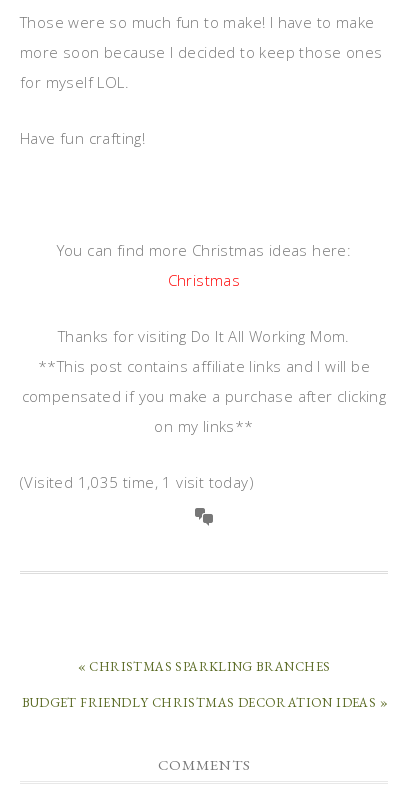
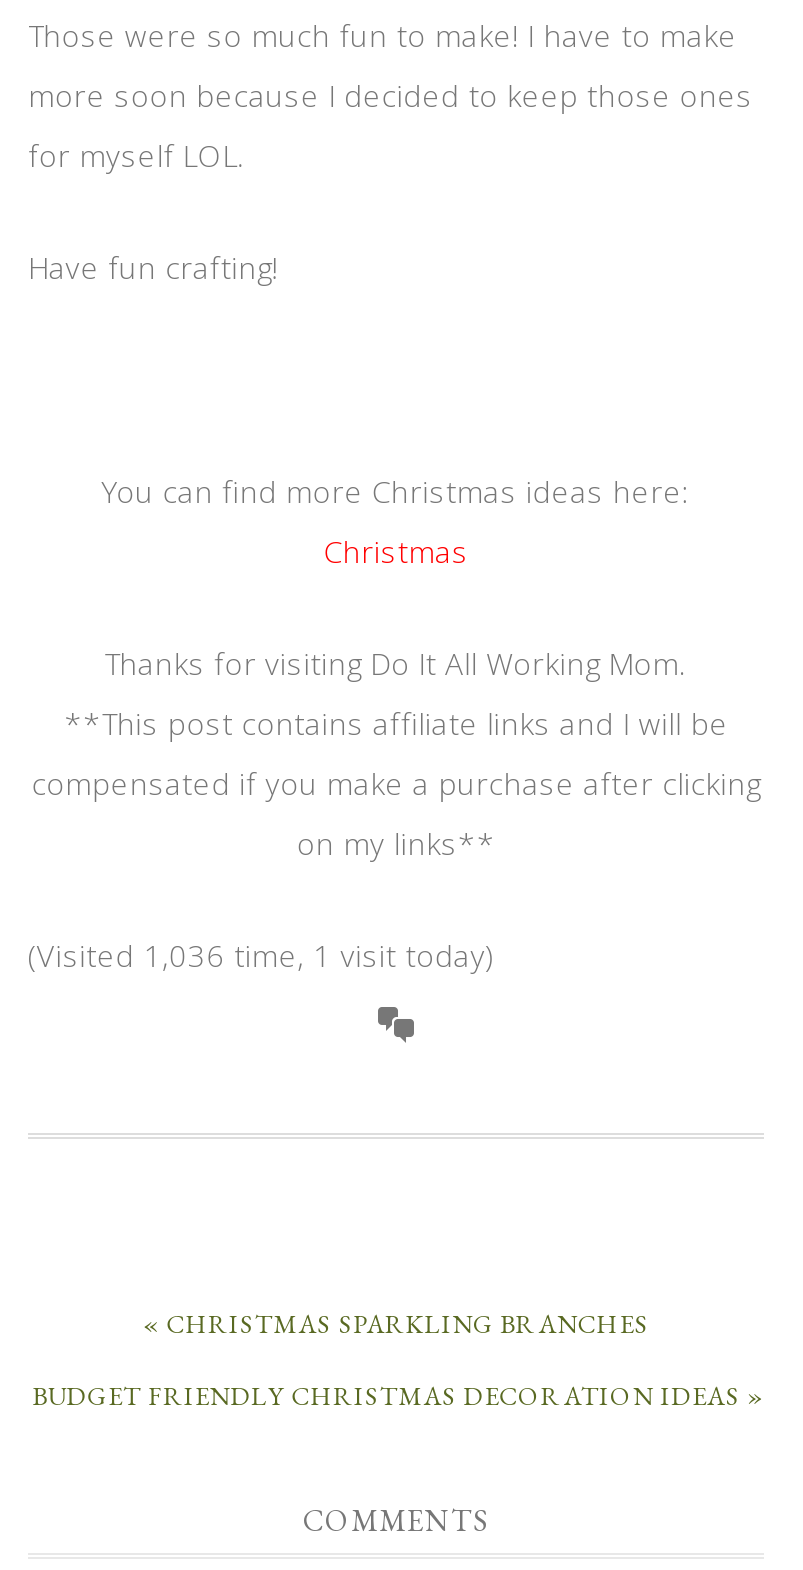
[20,472,254,492] (Visited 1,035 time, 1 visit today) -> [28,935,496,975] (Visited 1,036 time, 1 visit today)

